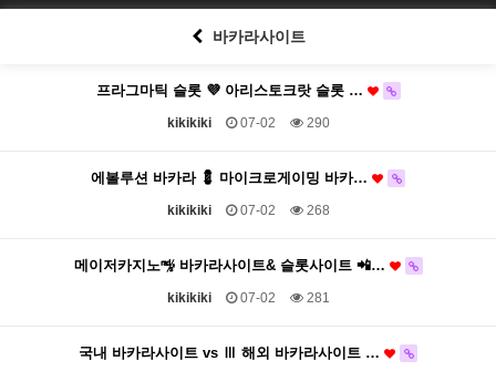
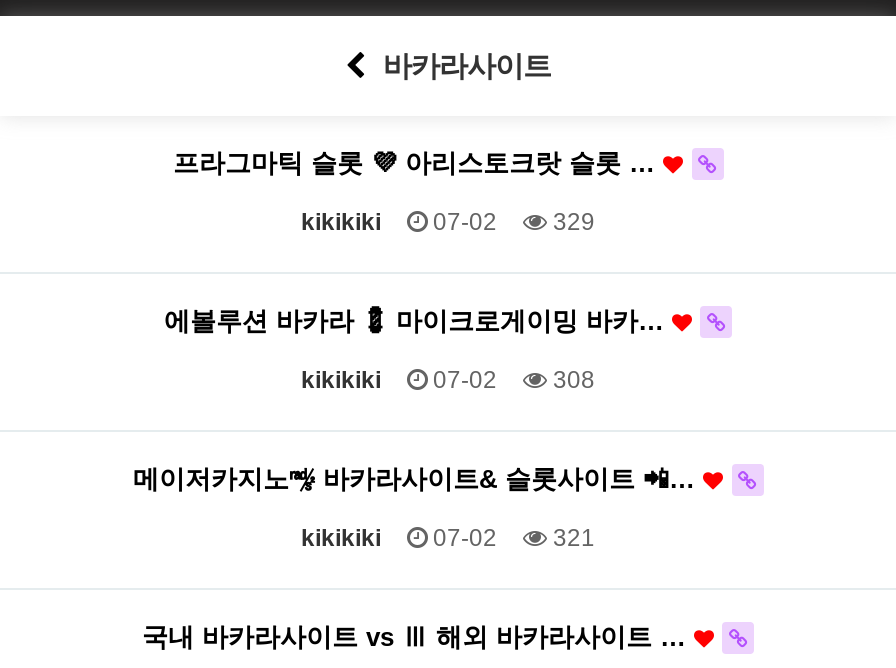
[167,115,329,131] kikikiki 07-02 290 -> [301,208,595,236] kikikiki 07-02 329
[167,203,329,218] kikikiki 07-02 268 -> [301,366,595,394] kikikiki 07-02 308
[167,290,329,306] kikikiki 07-02 281 -> [301,524,595,552] kikikiki 07-02 321

